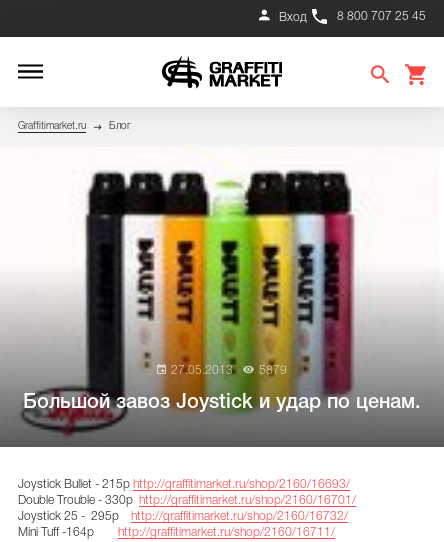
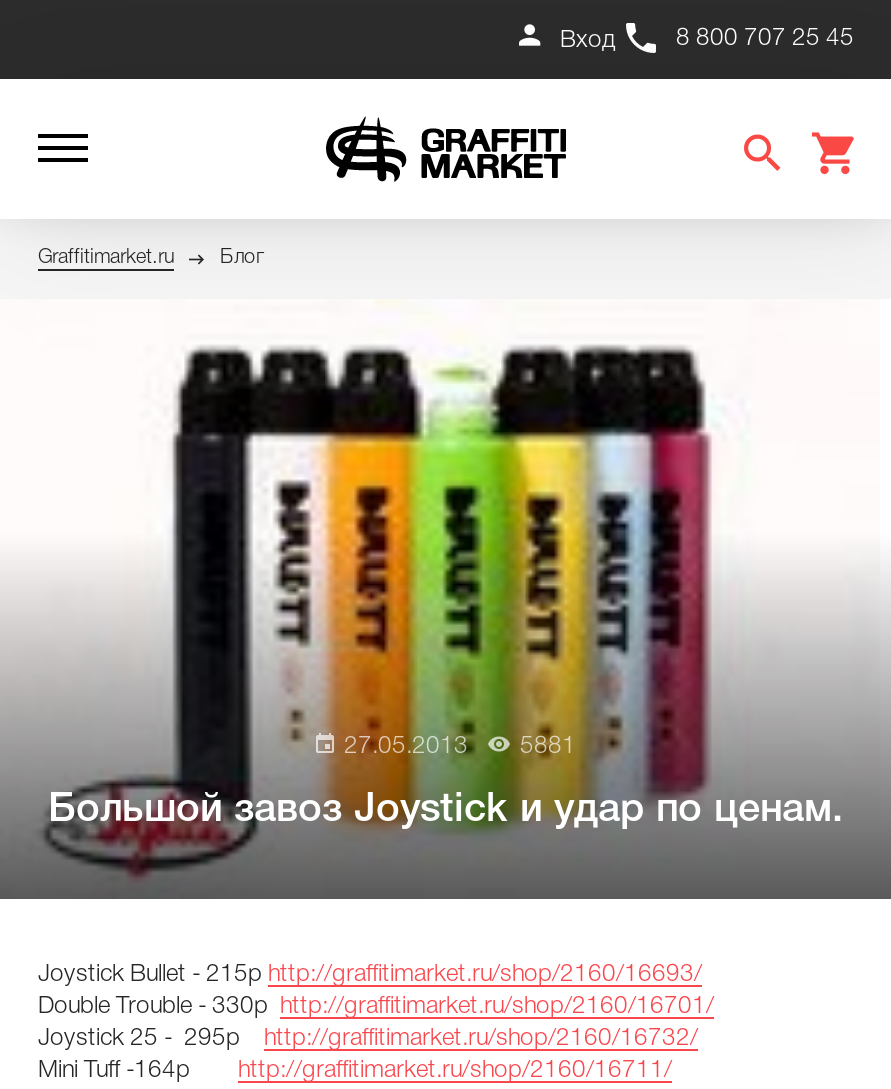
[259,365,287,376] 5879 -> [520,735,576,757] 5881

